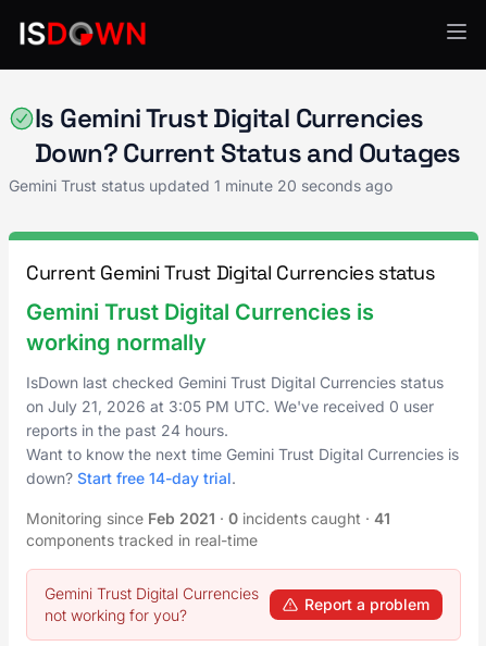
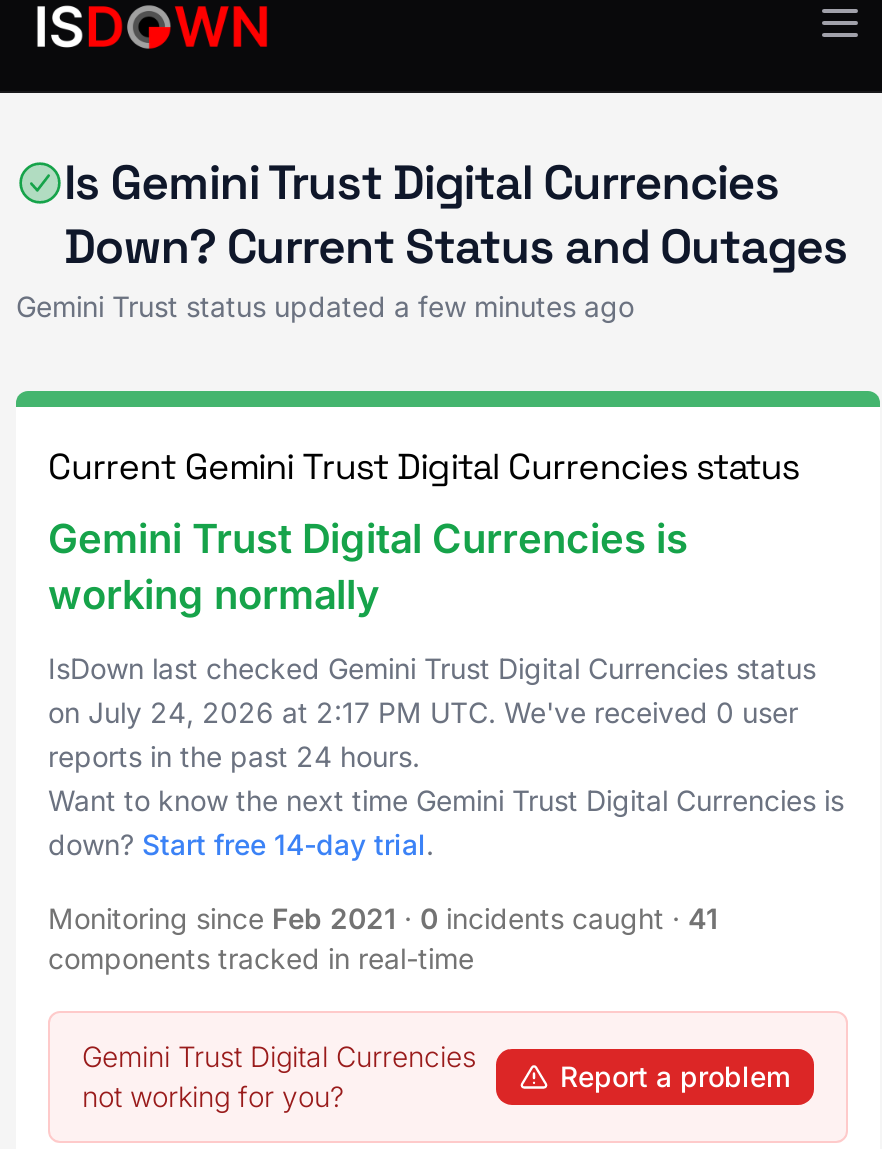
[9,176,392,195] Gemini Trust status updated 1 minute 20 seconds ago -> [16,289,634,323] Gemini Trust status updated a few minutes ago
[26,397,434,415] on July 21, 2026 at 3:05 PM UTC. We've received 0 user -> [48,695,798,729] on July 24, 2026 at 2:17 PM UTC. We've received 0 user

